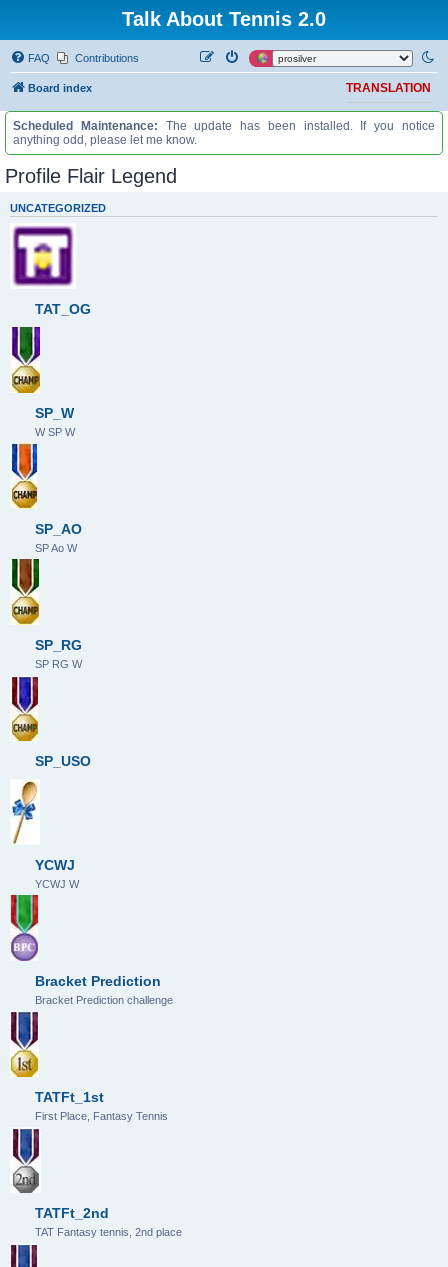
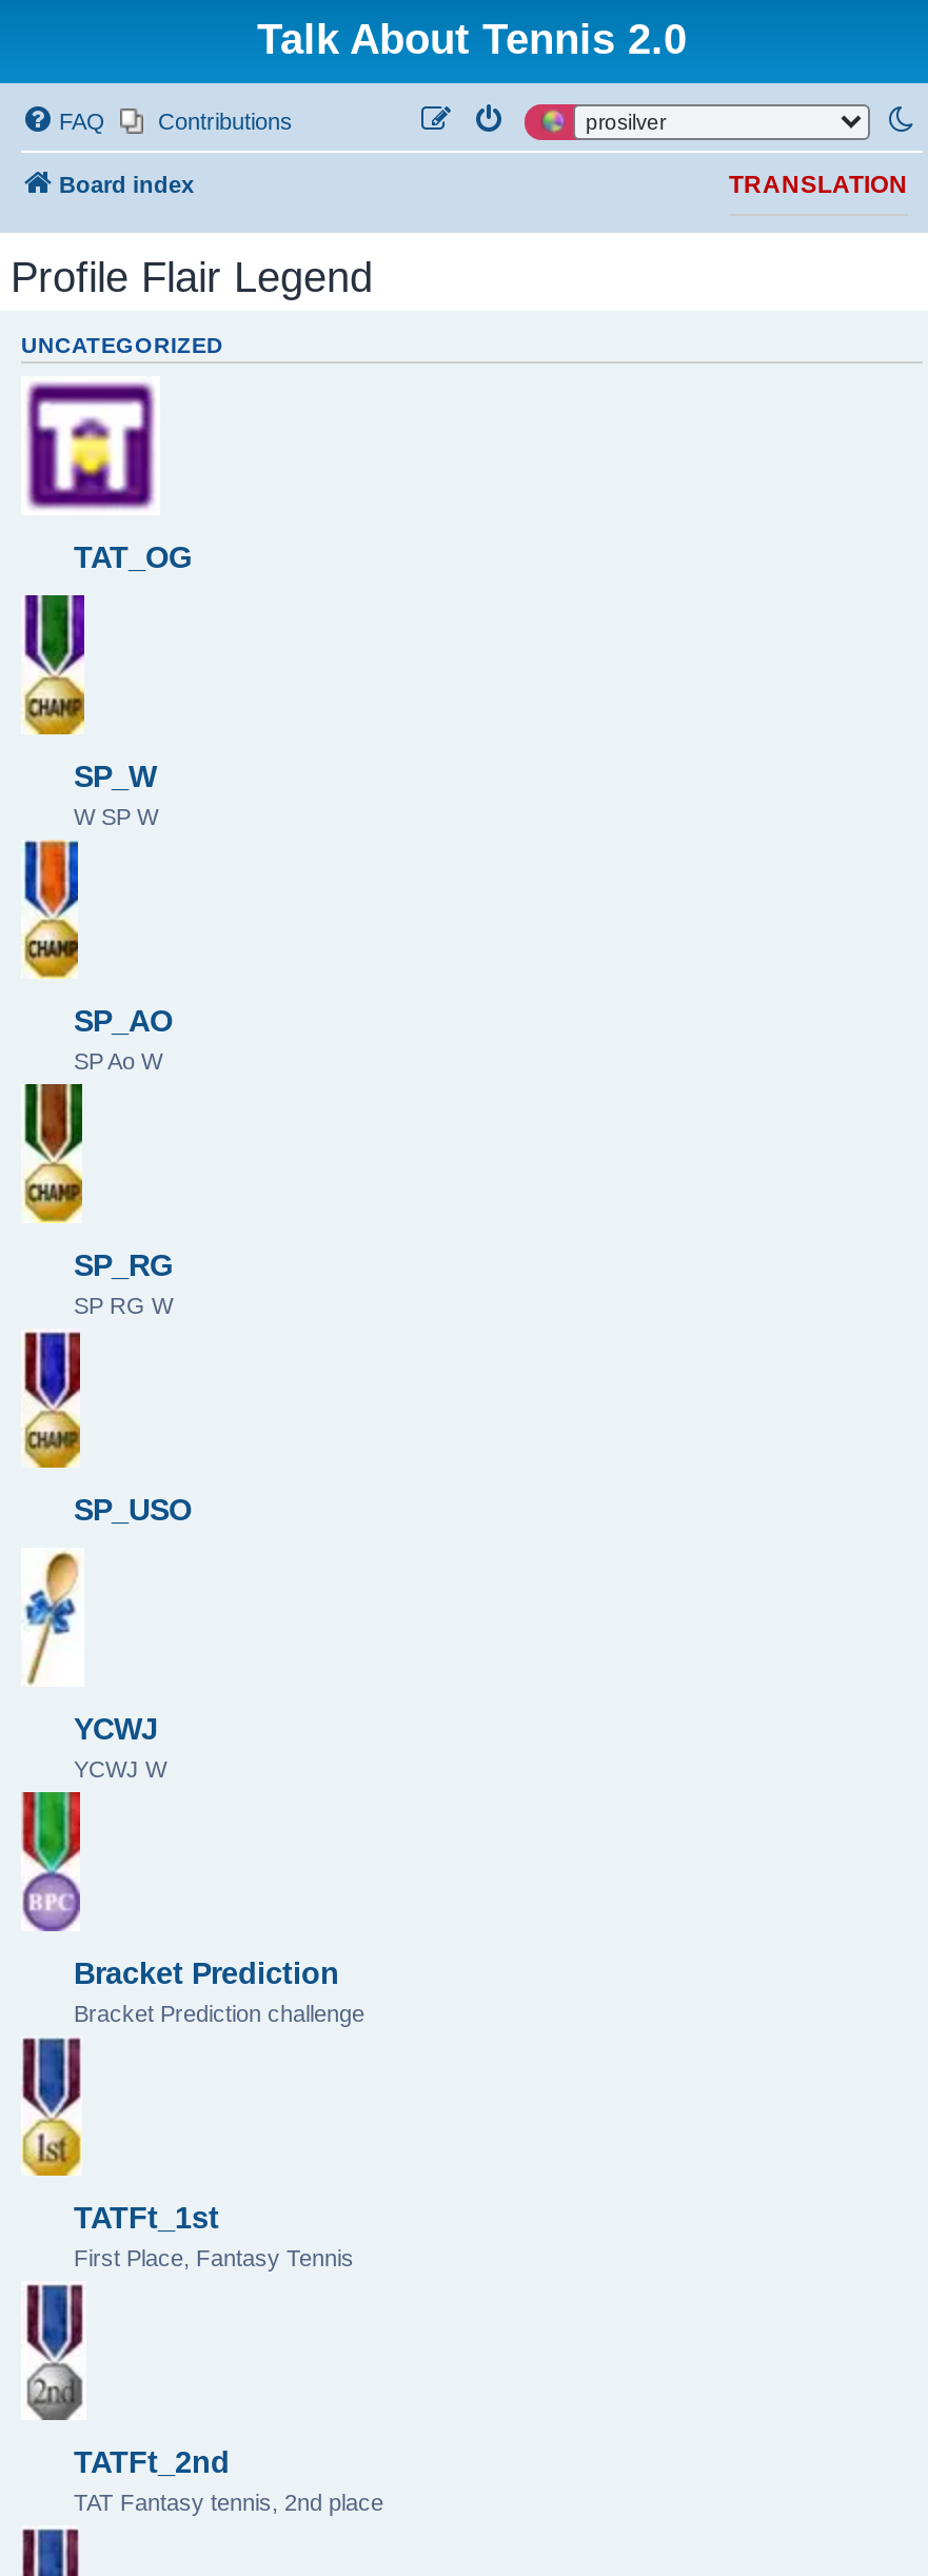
[13,119,435,147] Scheduled Maintenance: The update has been installed. If you notice | anything odd, please let me know. -> none

